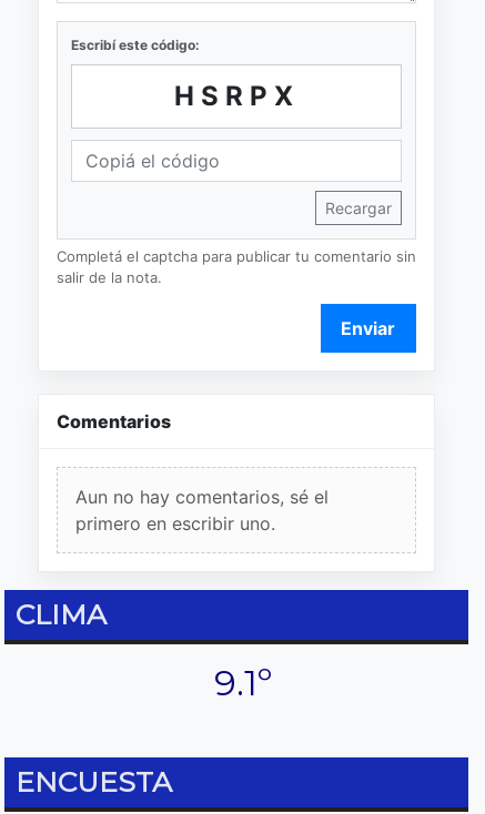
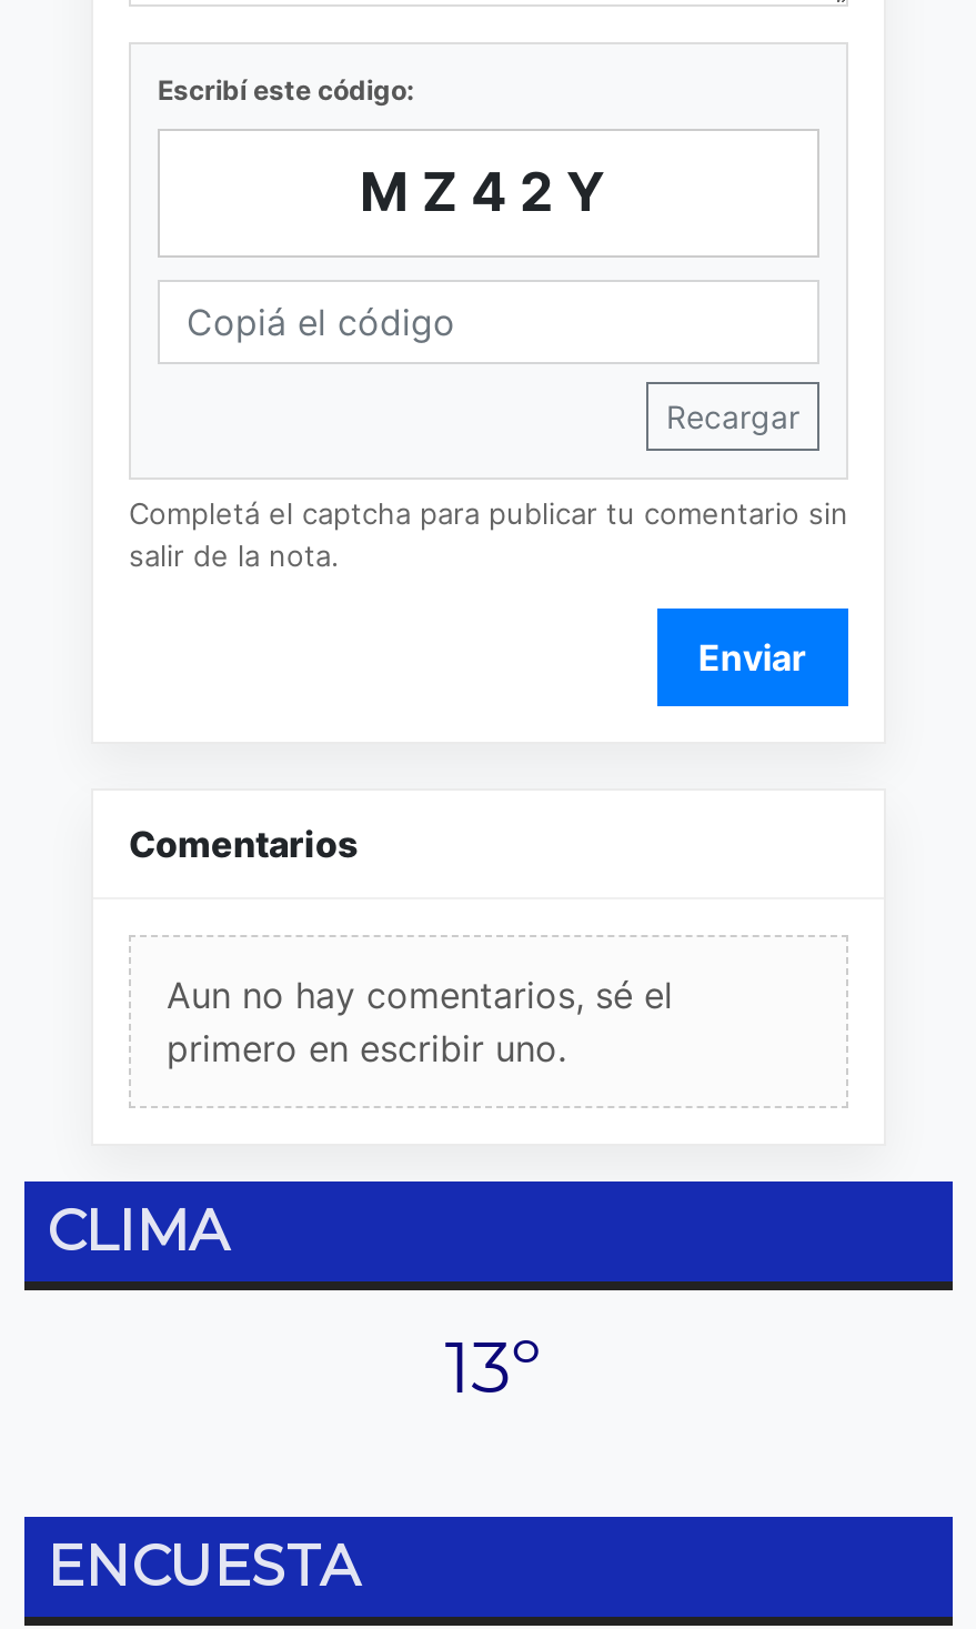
[174,80,299,112] HSRPX -> [360,160,617,225] MZ42Y
[215,661,272,704] 9.1º -> [445,1323,540,1410] 13º

